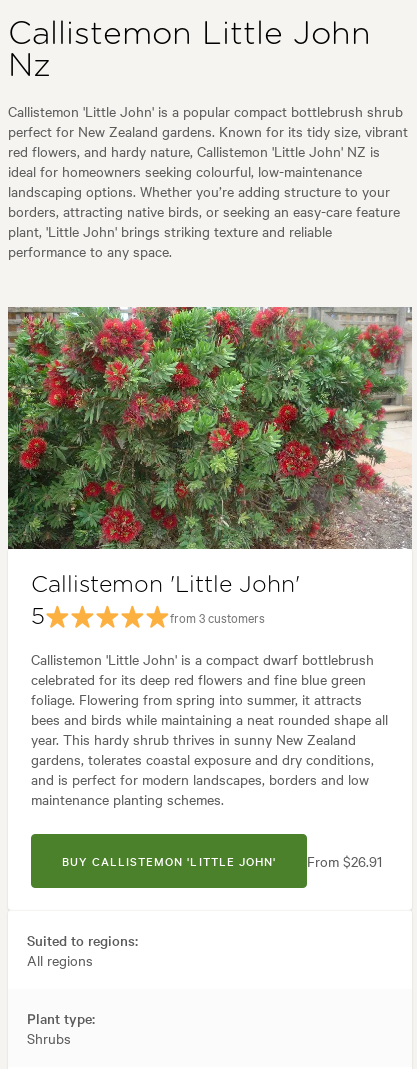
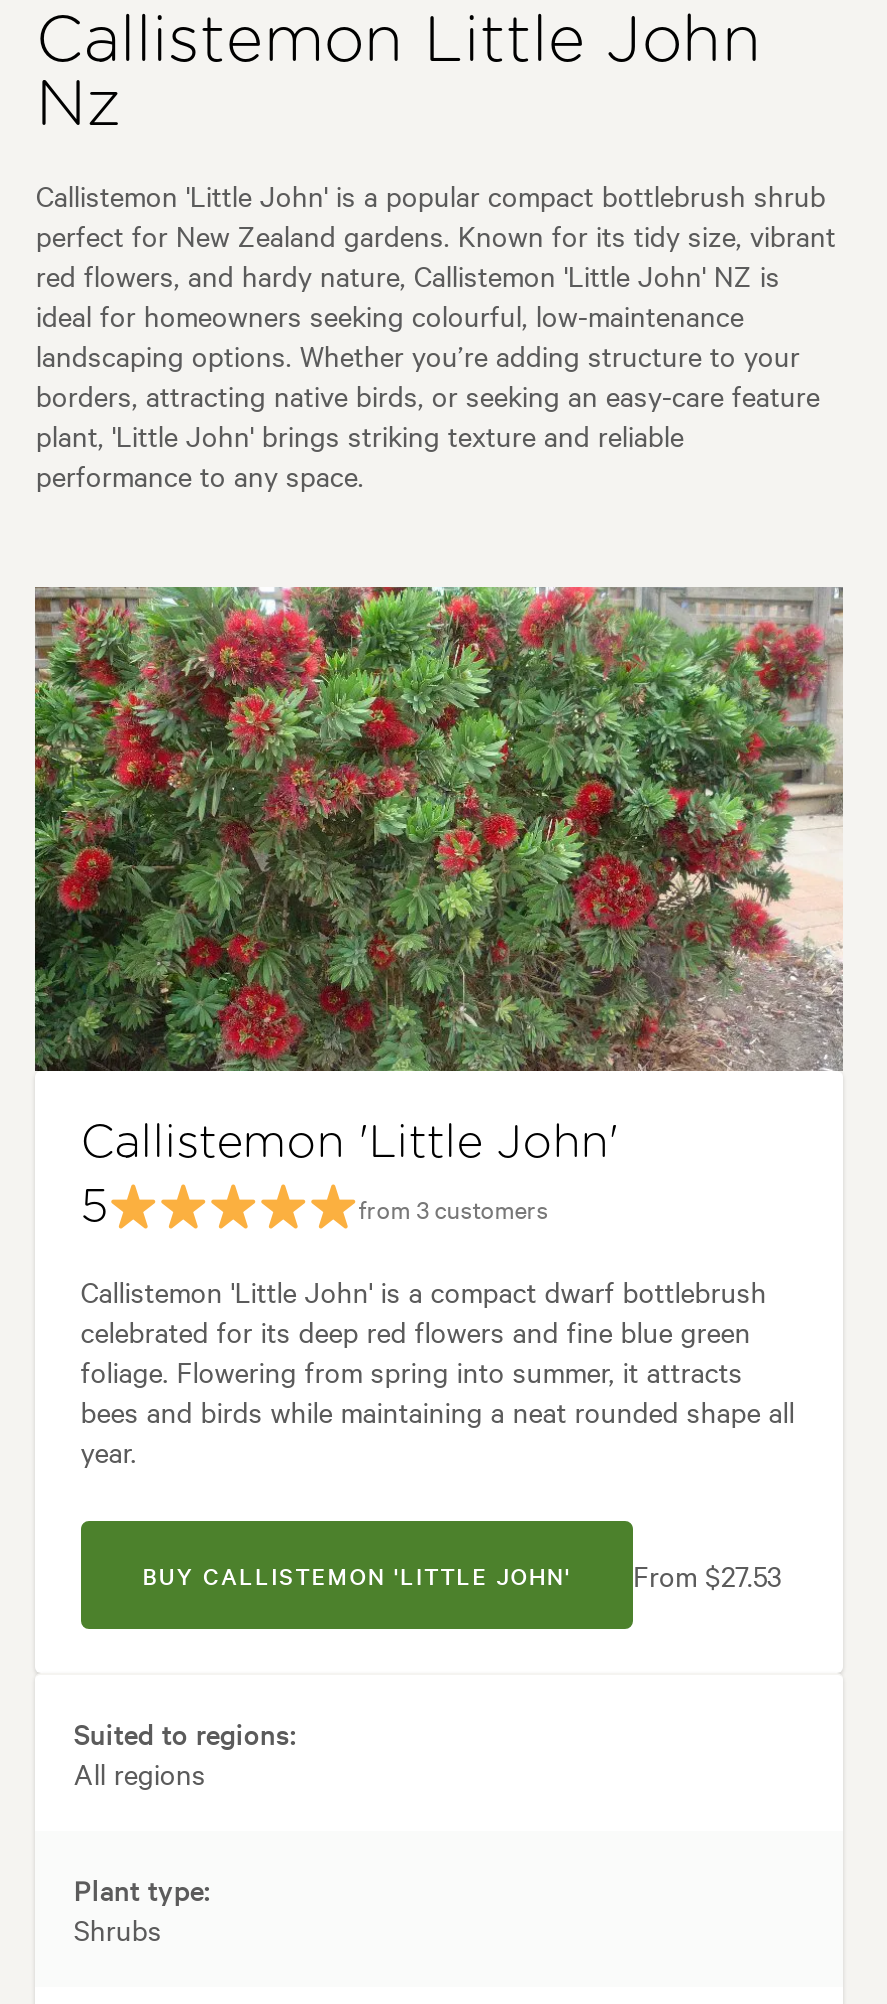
[31,728,374,808] year. This hardy shrub thrives in sunny New Zealand | gardens, tolerates coastal exposure and dry conditions, | and is perfect for modern landscapes, borders and low | maintenance planting schemes. -> [81,1430,137,1470] year.
[62,850,382,870] BUY CALLISTEMON 'LITTLE JOHN' From $26.91 -> [143,1554,781,1594] BUY CALLISTEMON 'LITTLE JOHN' From $27.53

